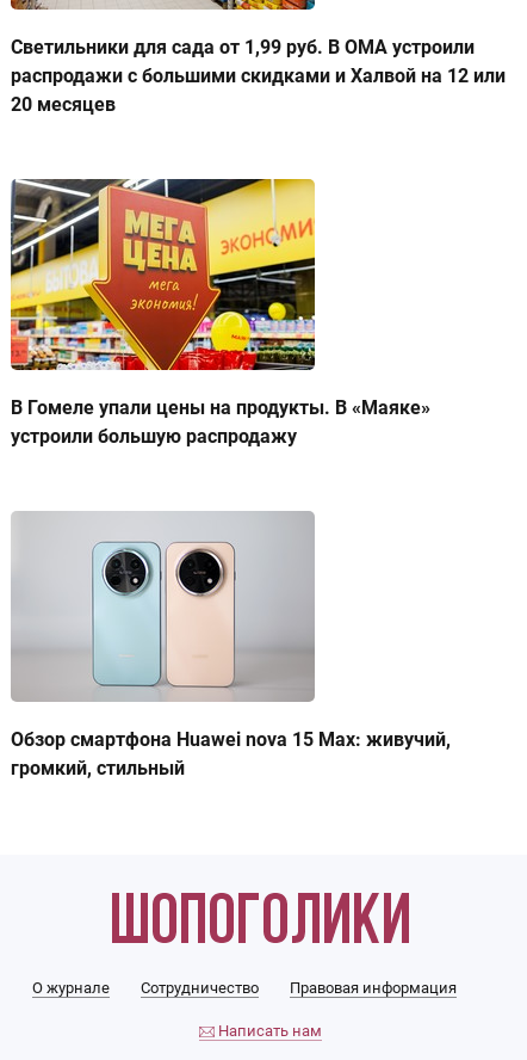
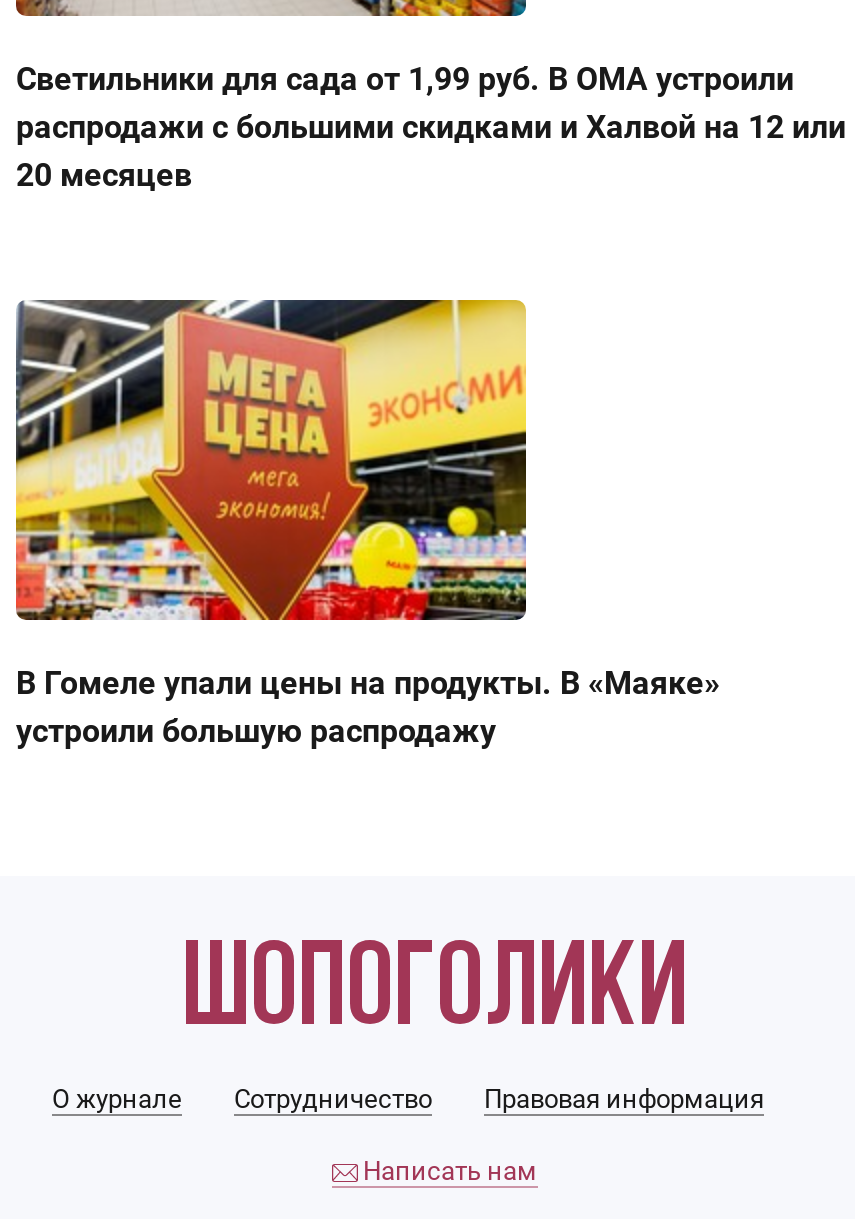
[11,511,451,779] [image] | Обзор смартфона Huawei nova 15 Max: живучий, | громкий, стильный -> none

